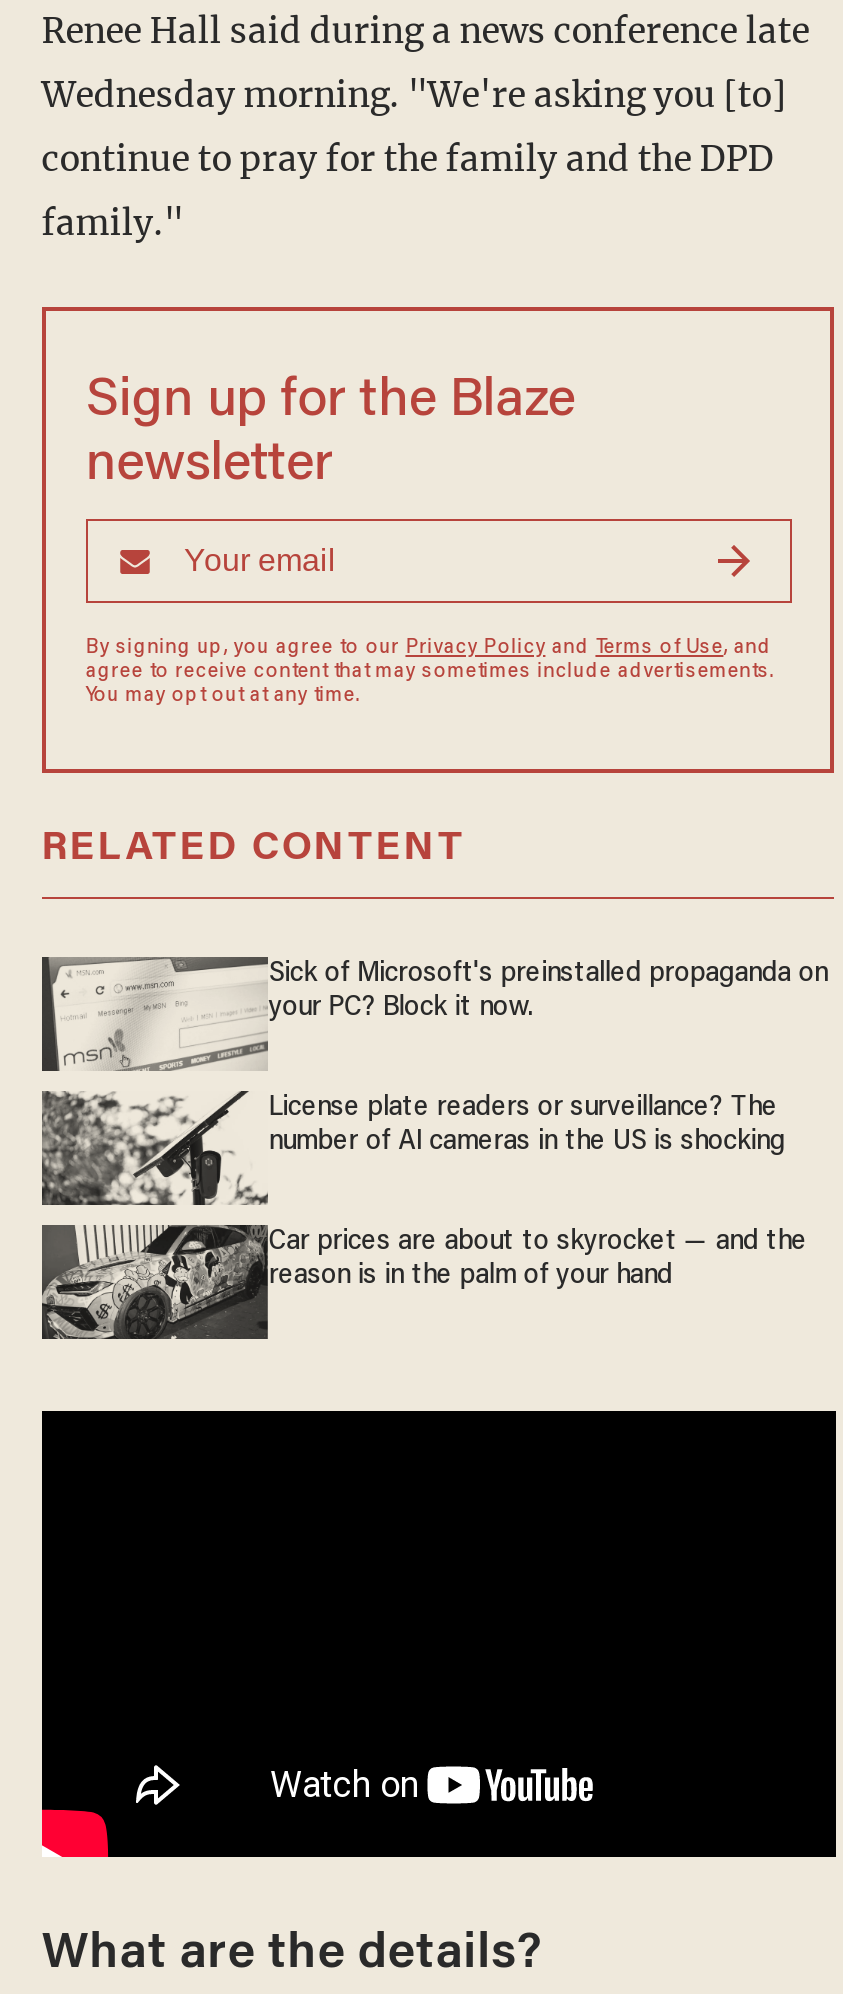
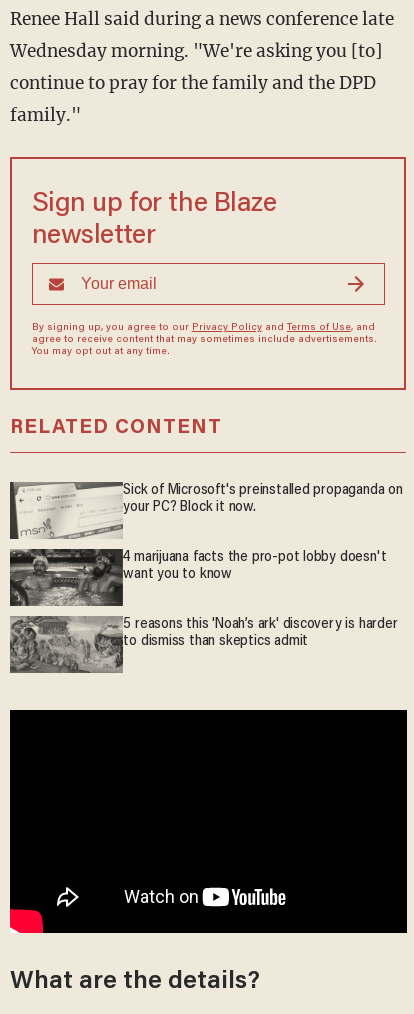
[42,1091,785,1205] [image] | License plate readers or surveillance? The | number of AI cameras in the US is shocking -> [10,548,386,607] [image] | 4 marijuana facts the pro-pot lobby doesn't | want you to know
[42,1225,807,1339] [image] | Car prices are about to skyrocket — and the | reason is in the palm of your hand -> [10,616,398,673] [image] | 5 reasons this 'Noah’s ark' discovery is harder | to dismiss than skeptics admit

